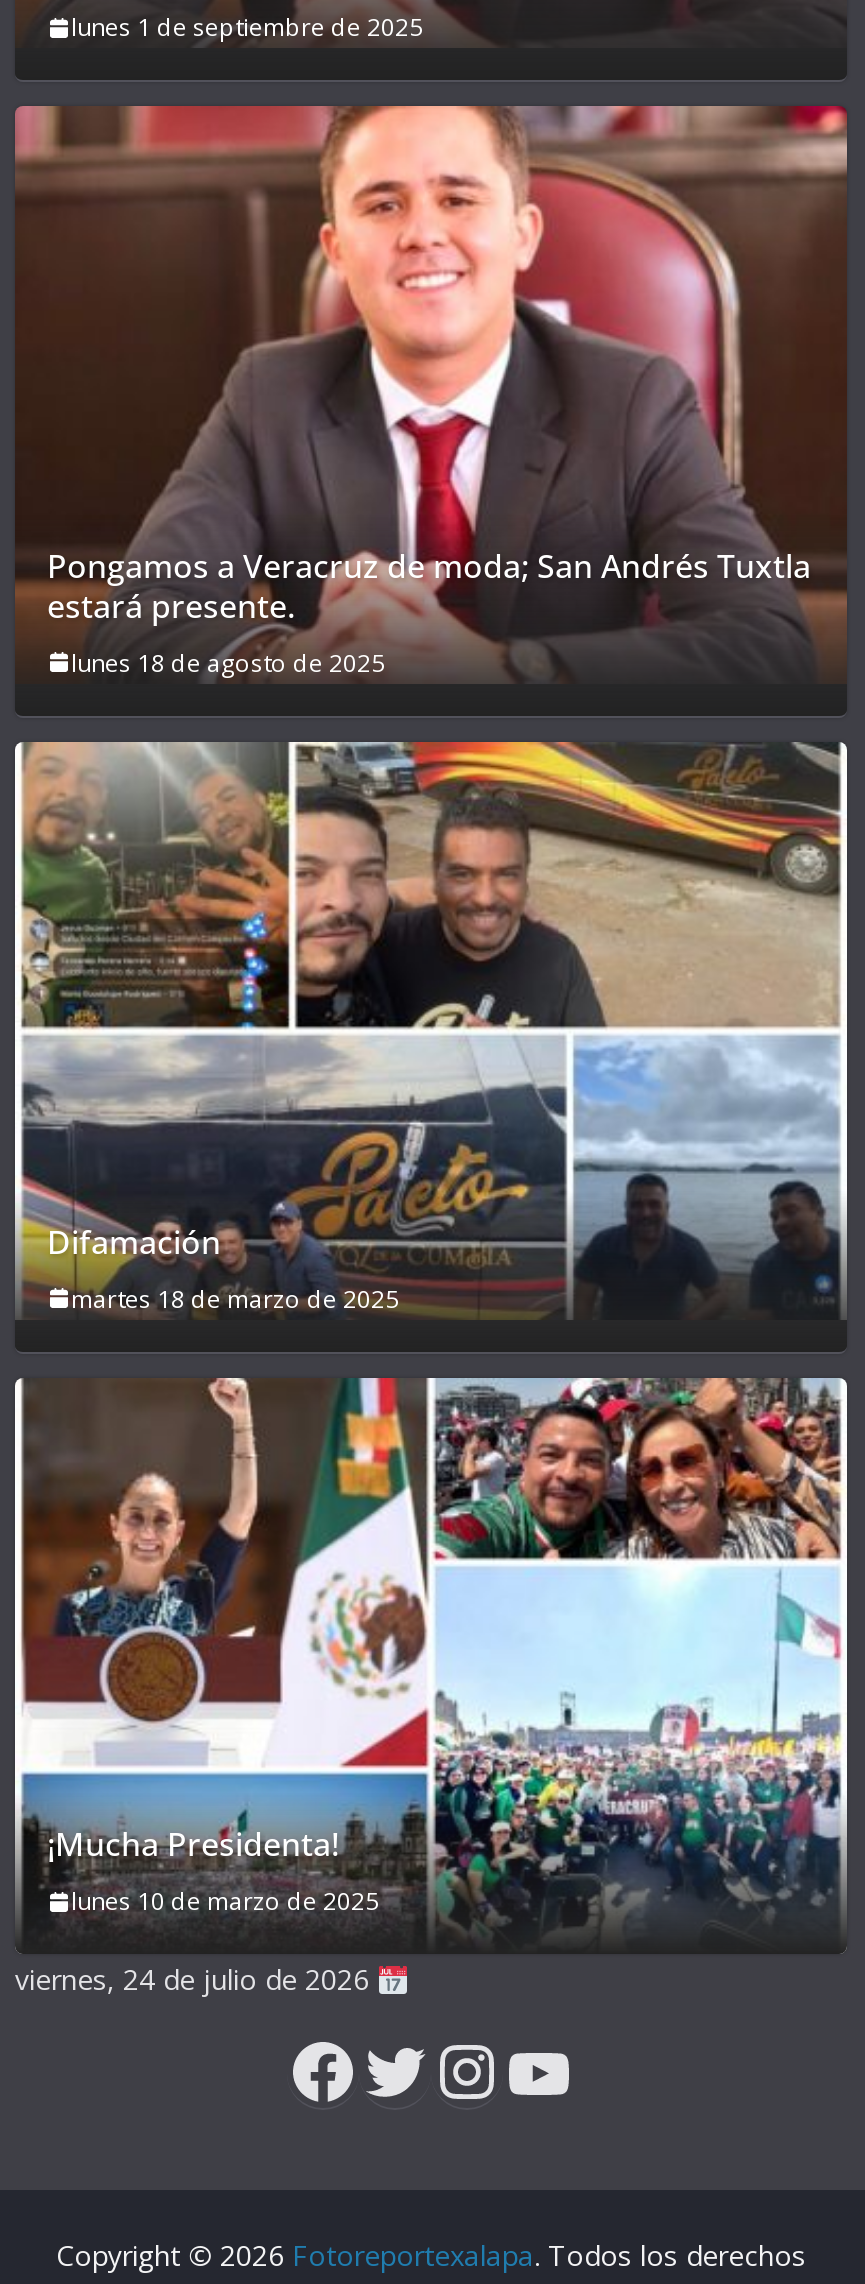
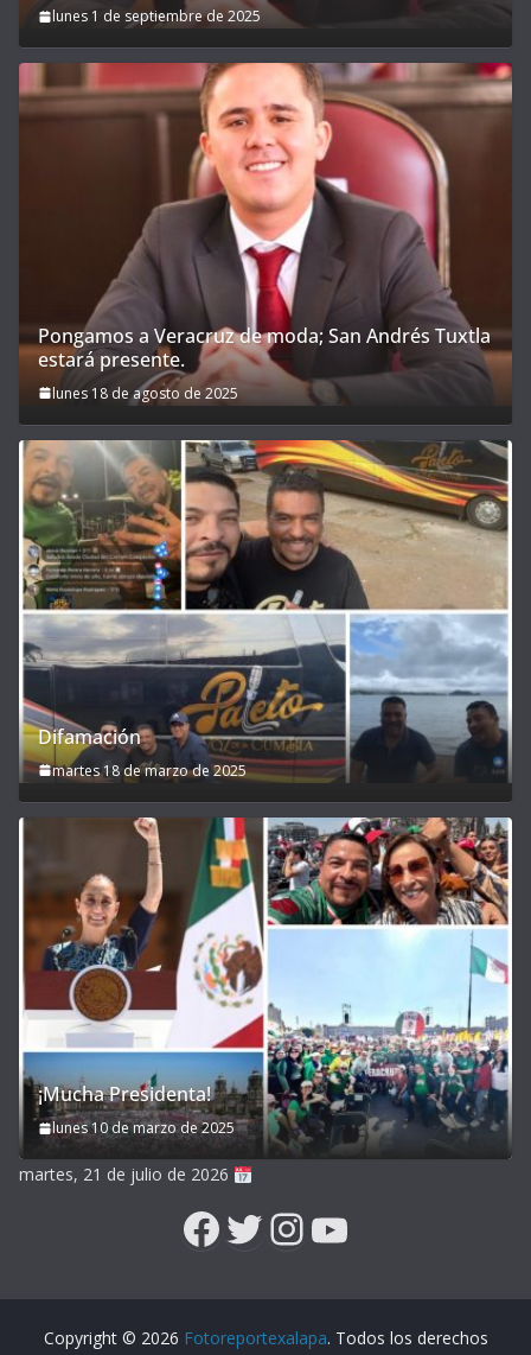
[15,1960,369,1998] viernes, 24 de julio de 2026 -> [19,1163,229,1186] martes, 21 de julio de 2026

